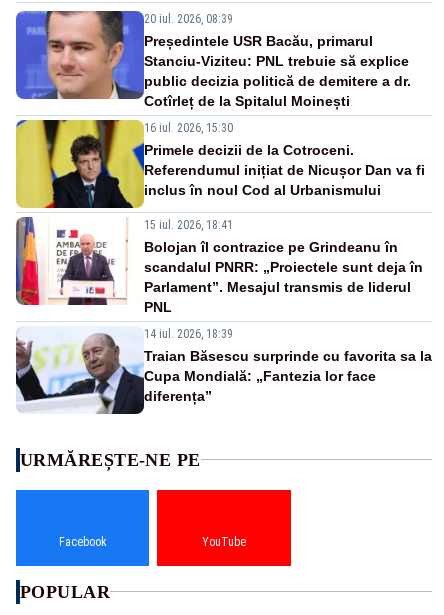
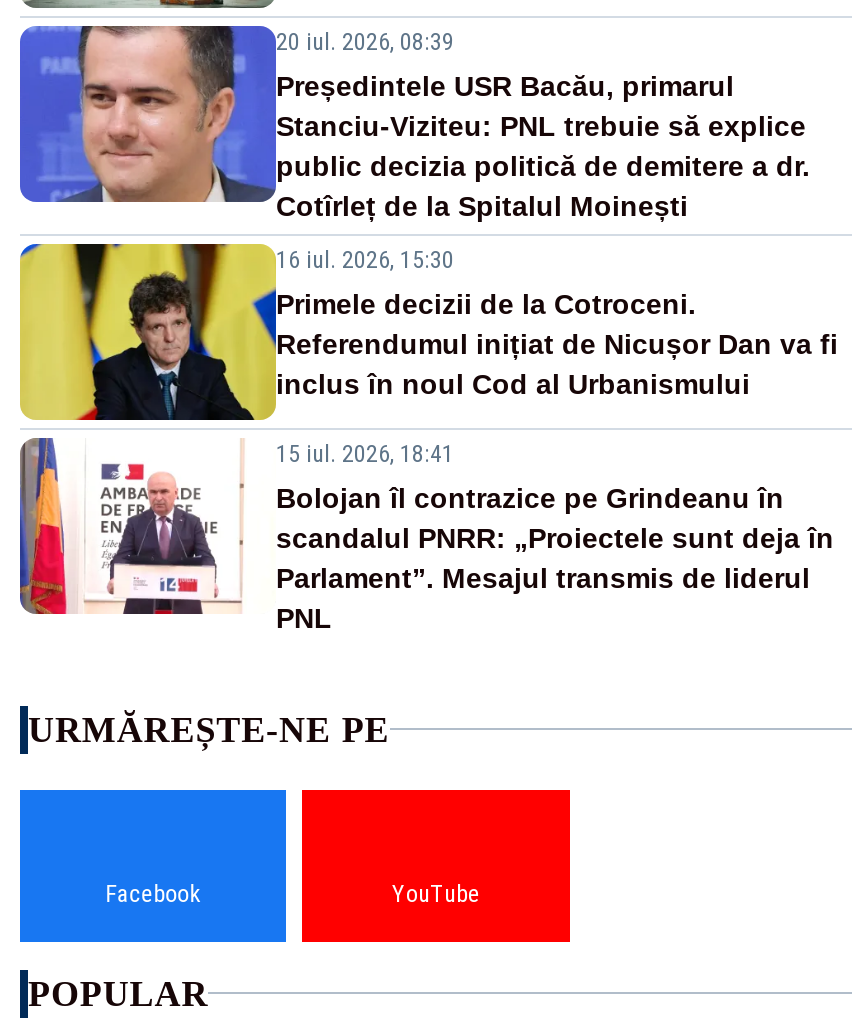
[15,327,432,415] [image] | 14 iul. 2026, 18:39 | Traian Băsescu surprinde cu favorita sa la | Cupa Mondială: „Fantezia lor face | diferența” -> none

